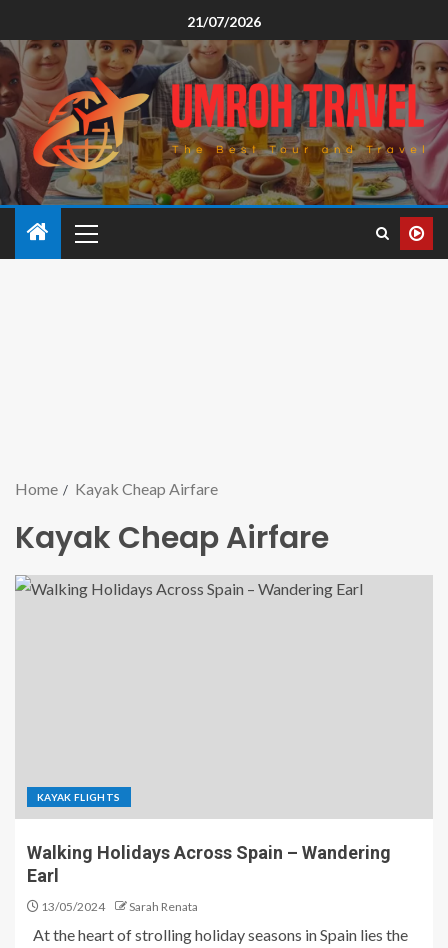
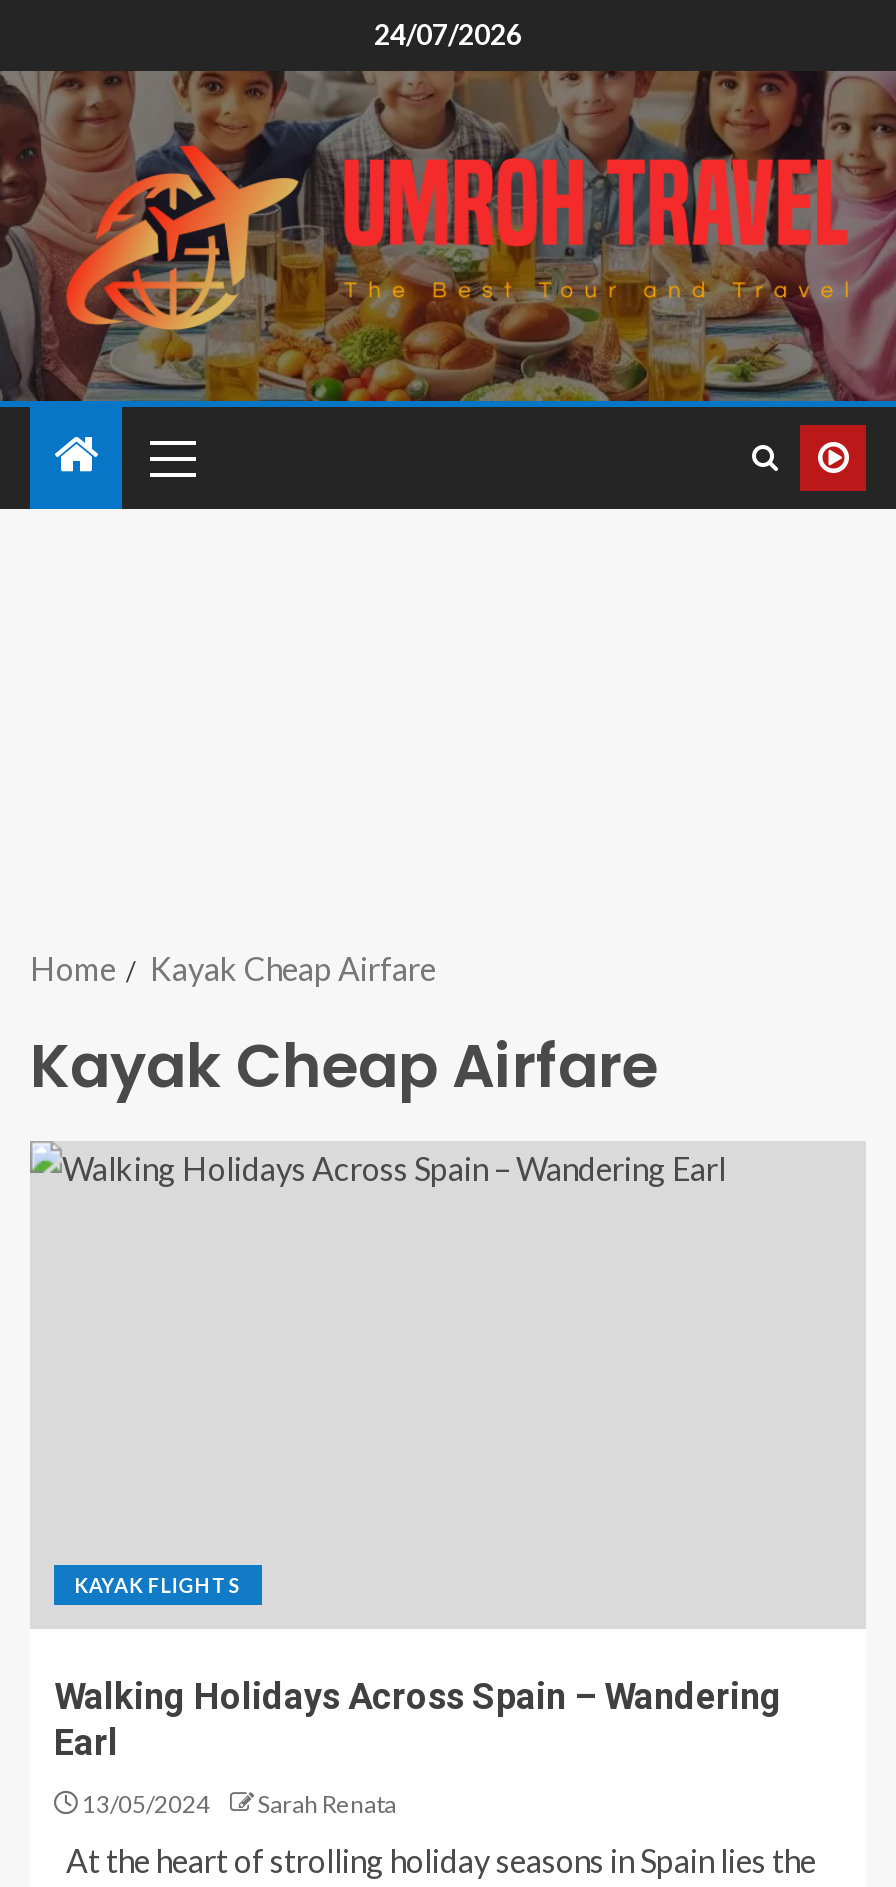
[187,13,261,30] 21/07/2026 -> [374,17,522,51] 24/07/2026

